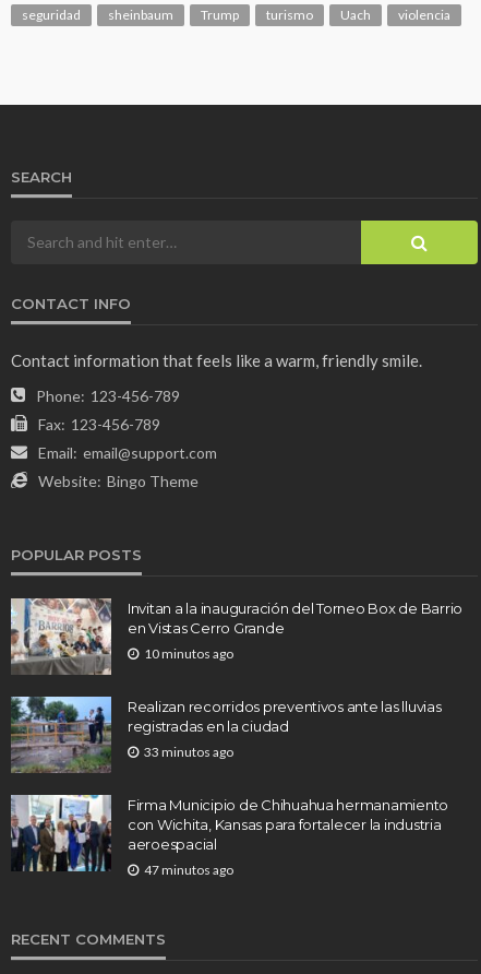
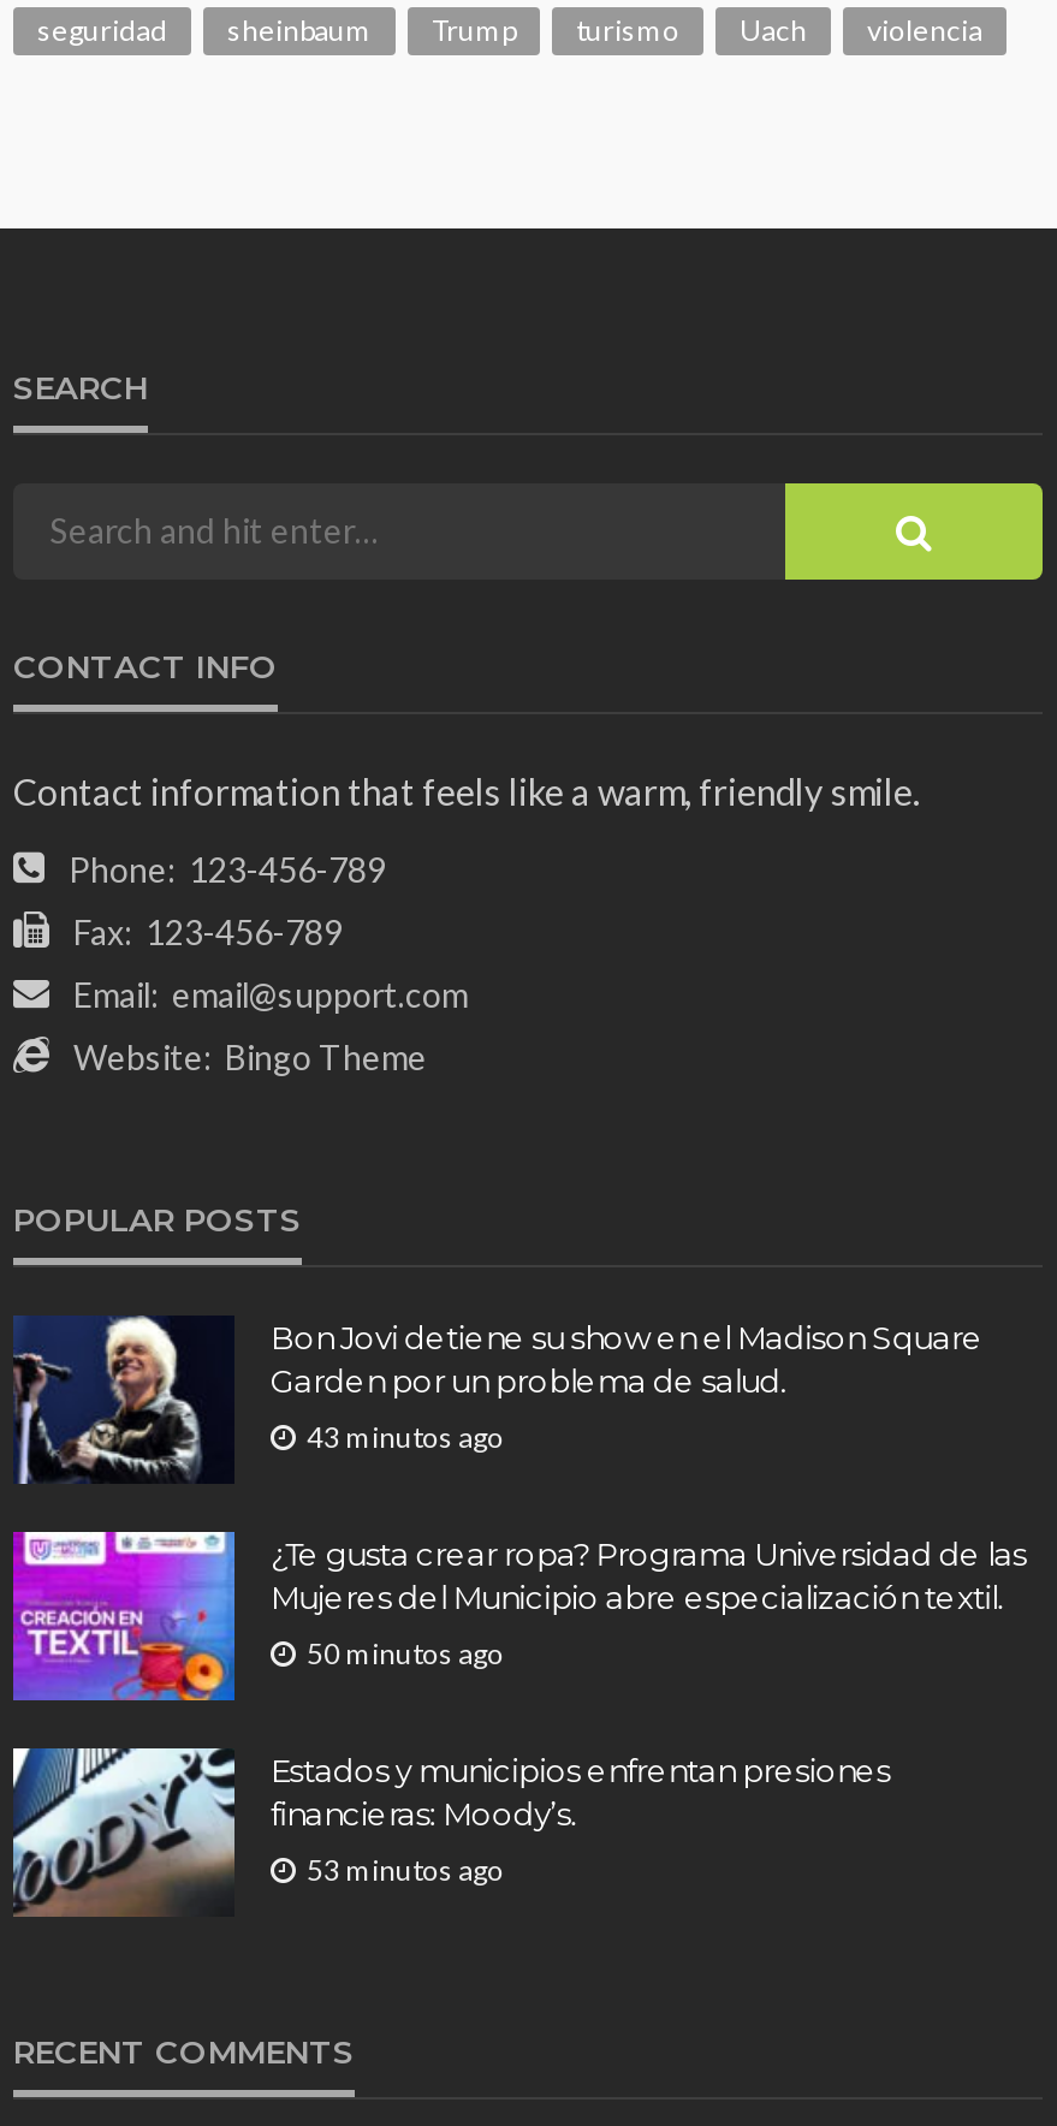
[10,597,462,676] [image] | Invitan a la inauguración del Torneo Box de Barrio | en Vistas Cerro Grande -> [13,1316,983,1486] [image] | Bon Jovi detiene su show en el Madison Square | Garden por un problema de salud.
[144,645,233,661] 10 minutos ago -> [307,1418,504,1454] 43 minutos ago
[11,696,441,773] [image] | Realizan recorridos preventivos ante las lluvias | registradas en la ciudad -> [11,1530,1026,1703] [image] | ¿Te gusta crear ropa? Programa Universidad de las | Mujeres del Municipio abre especialización textil.
[144,743,233,760] 33 minutos ago -> [307,1634,504,1670] 50 minutos ago
[10,794,448,872] [image] | Firma Municipio de Chihuahua hermanamiento | con Wichita, Kansas para fortalecer la industria | aeroespacial -> [11,1746,890,1917] [image] | Estados y municipios enfrentan presiones | financieras: Moody’s.
[144,861,233,877] 47 minutos ago -> [307,1851,504,1887] 53 minutos ago

